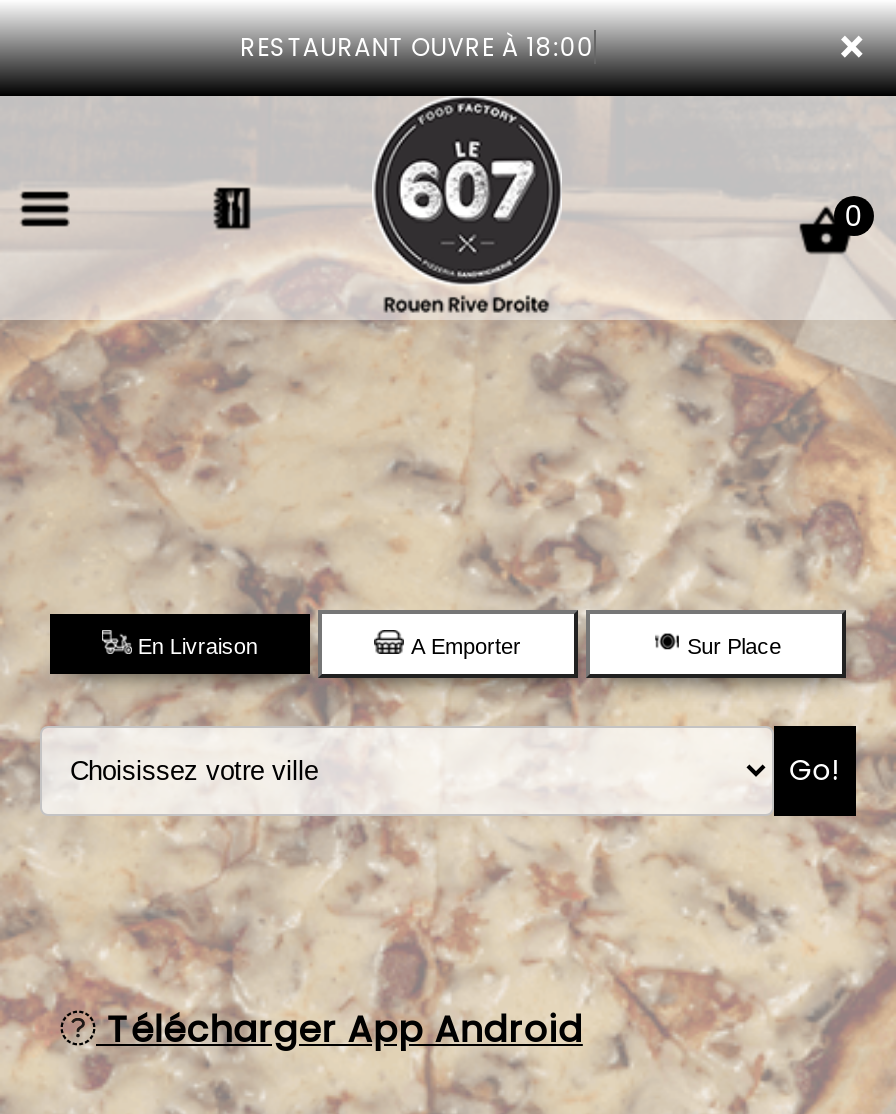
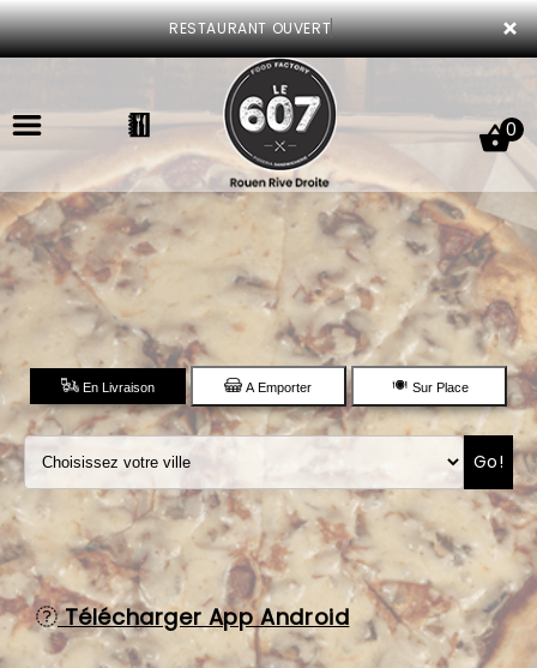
[240,30,595,64] RESTAURANT OUVRE À 18:00 -> [169,18,331,38] RESTAURANT OUVERT

